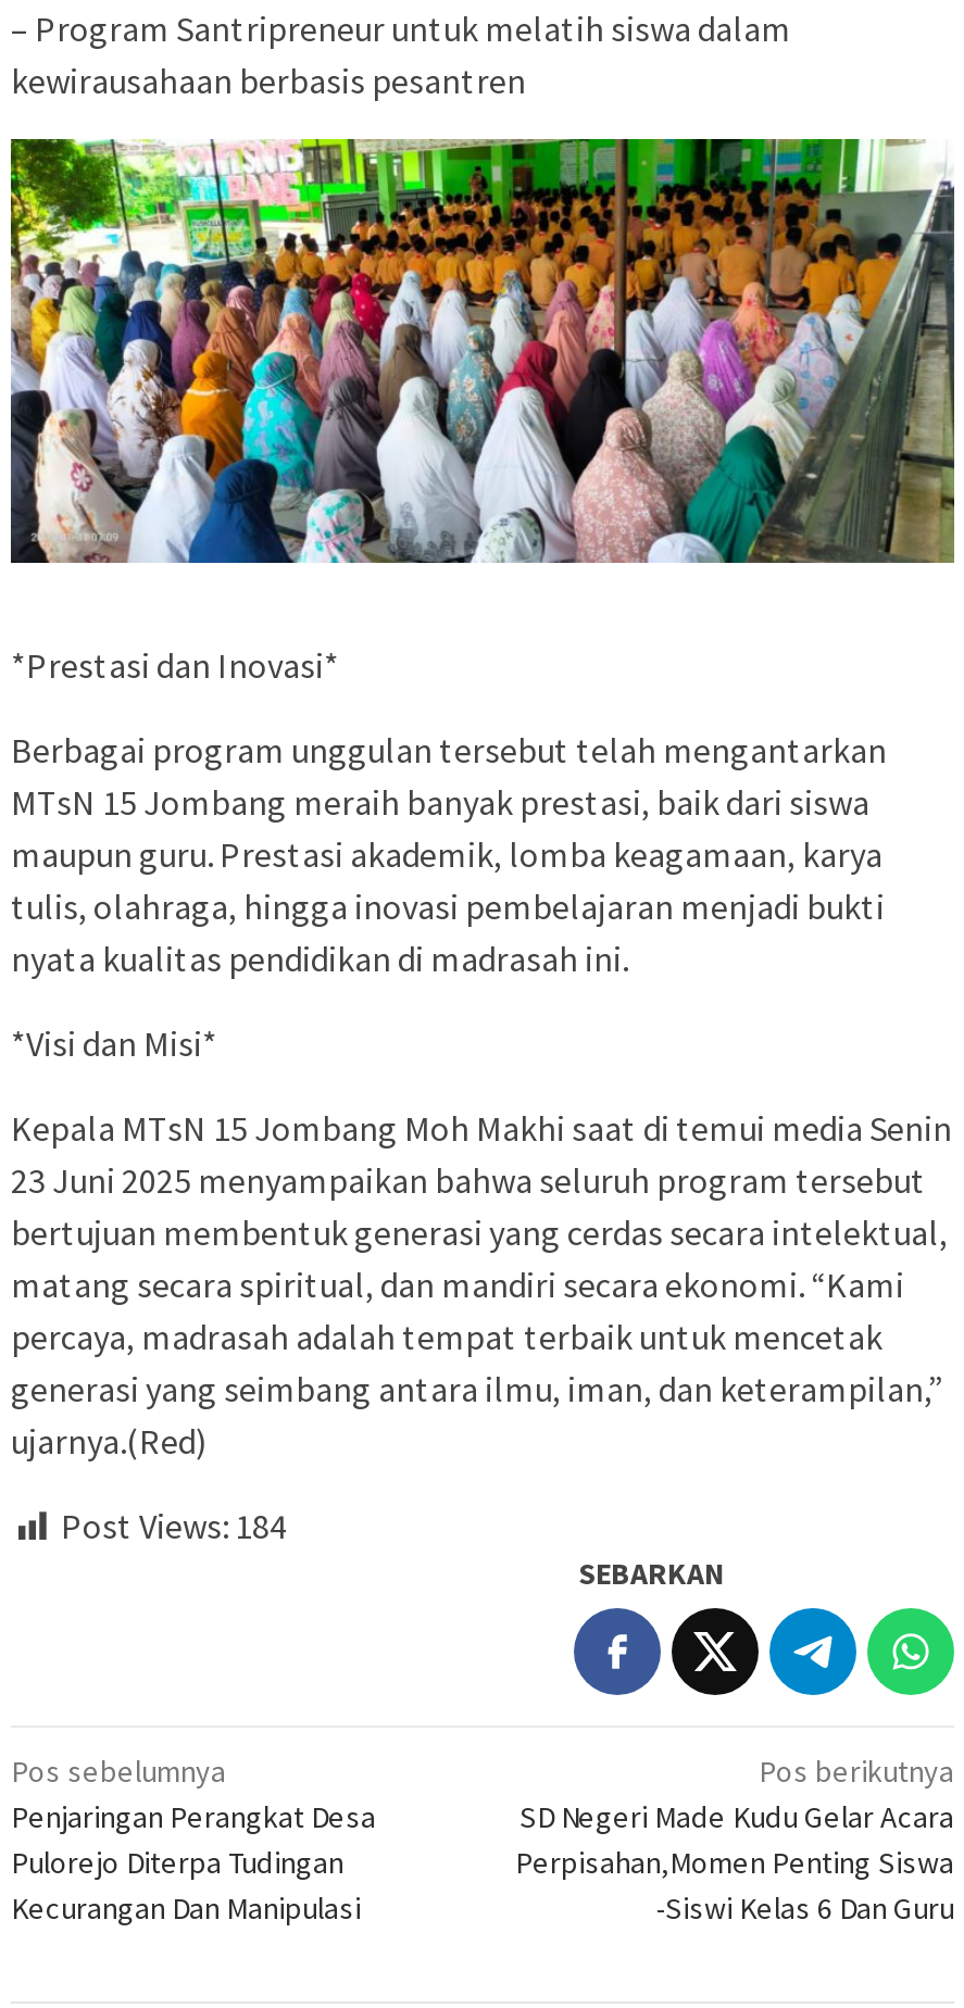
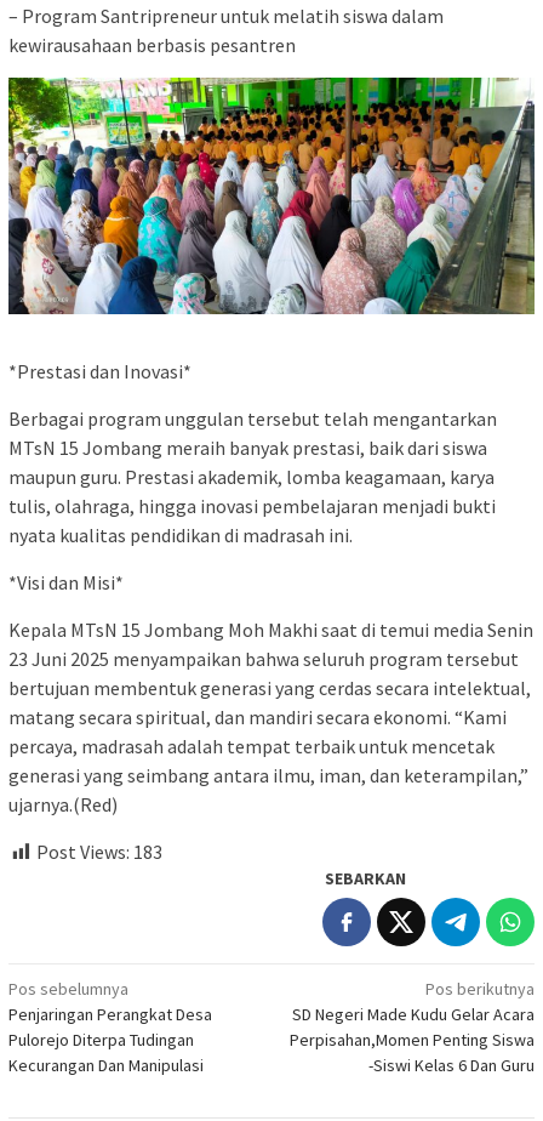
[61,1505,287,1548] Post Views: 184 -> [36,840,162,864] Post Views: 183

